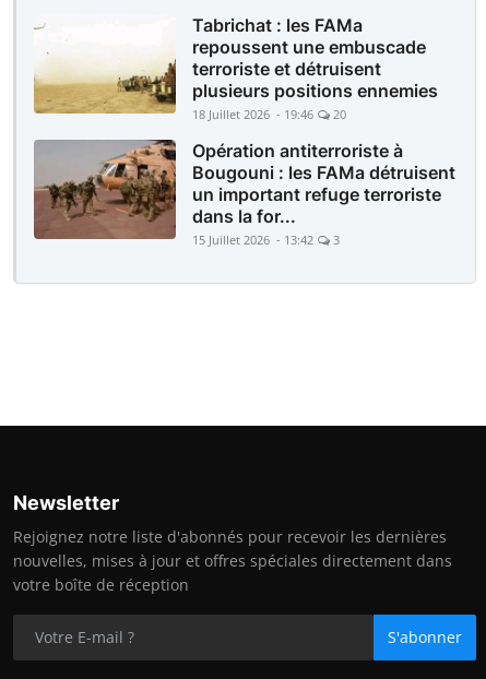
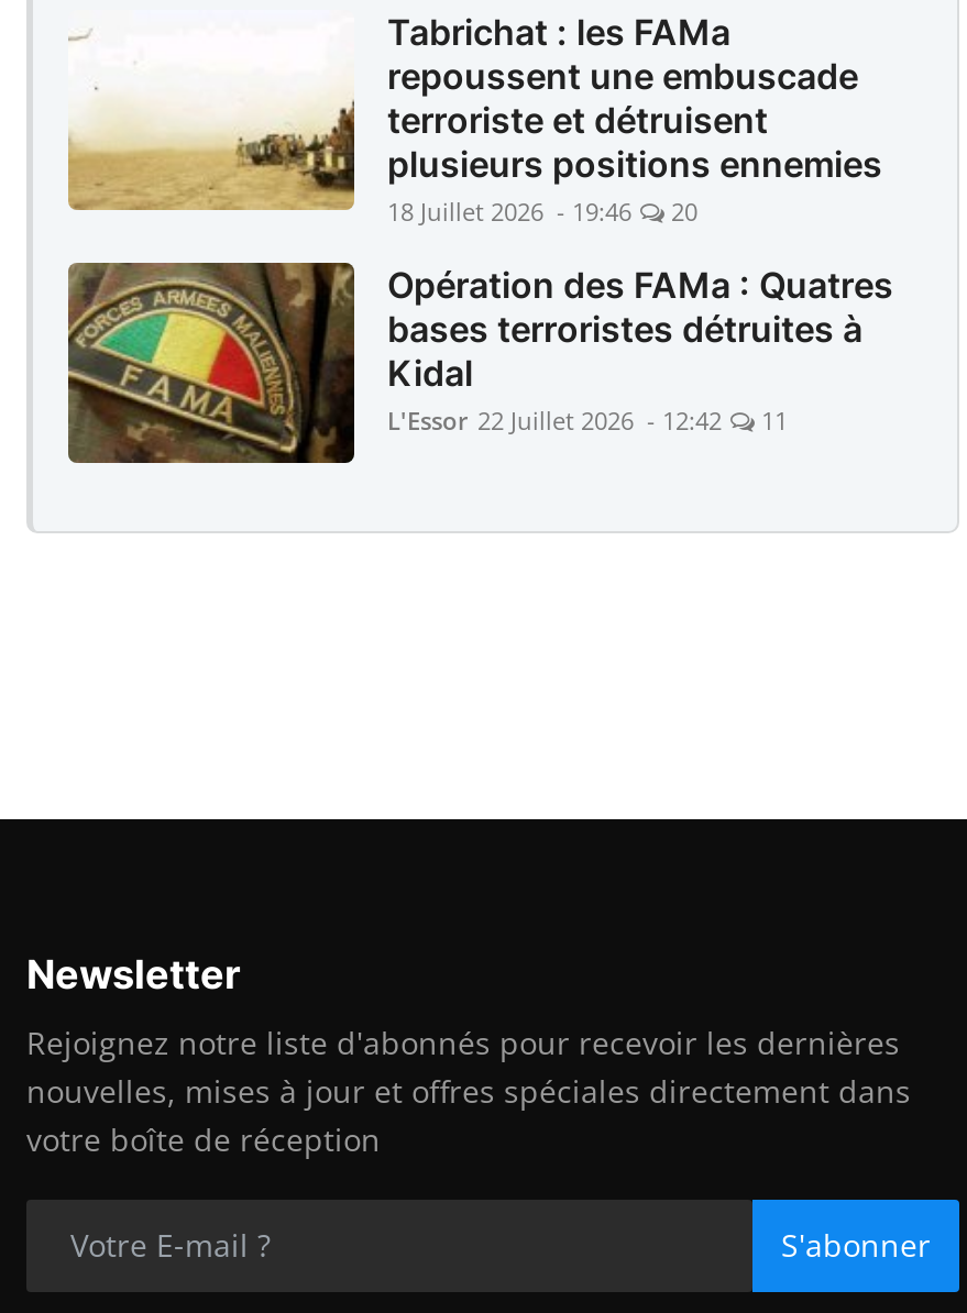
[34,139,455,247] [image] | Opération antiterroriste à | Bougouni : les FAMa détruisent | un important refuge terroriste | dans la for... | 15 Juillet 2026 - 13:42 | 3 -> [68,262,893,465] [image] | Opération des FAMa : Quatres | bases terroristes détruites à | Kidal | L'Essor 22 Juillet 2026 - 12:42 | 11

